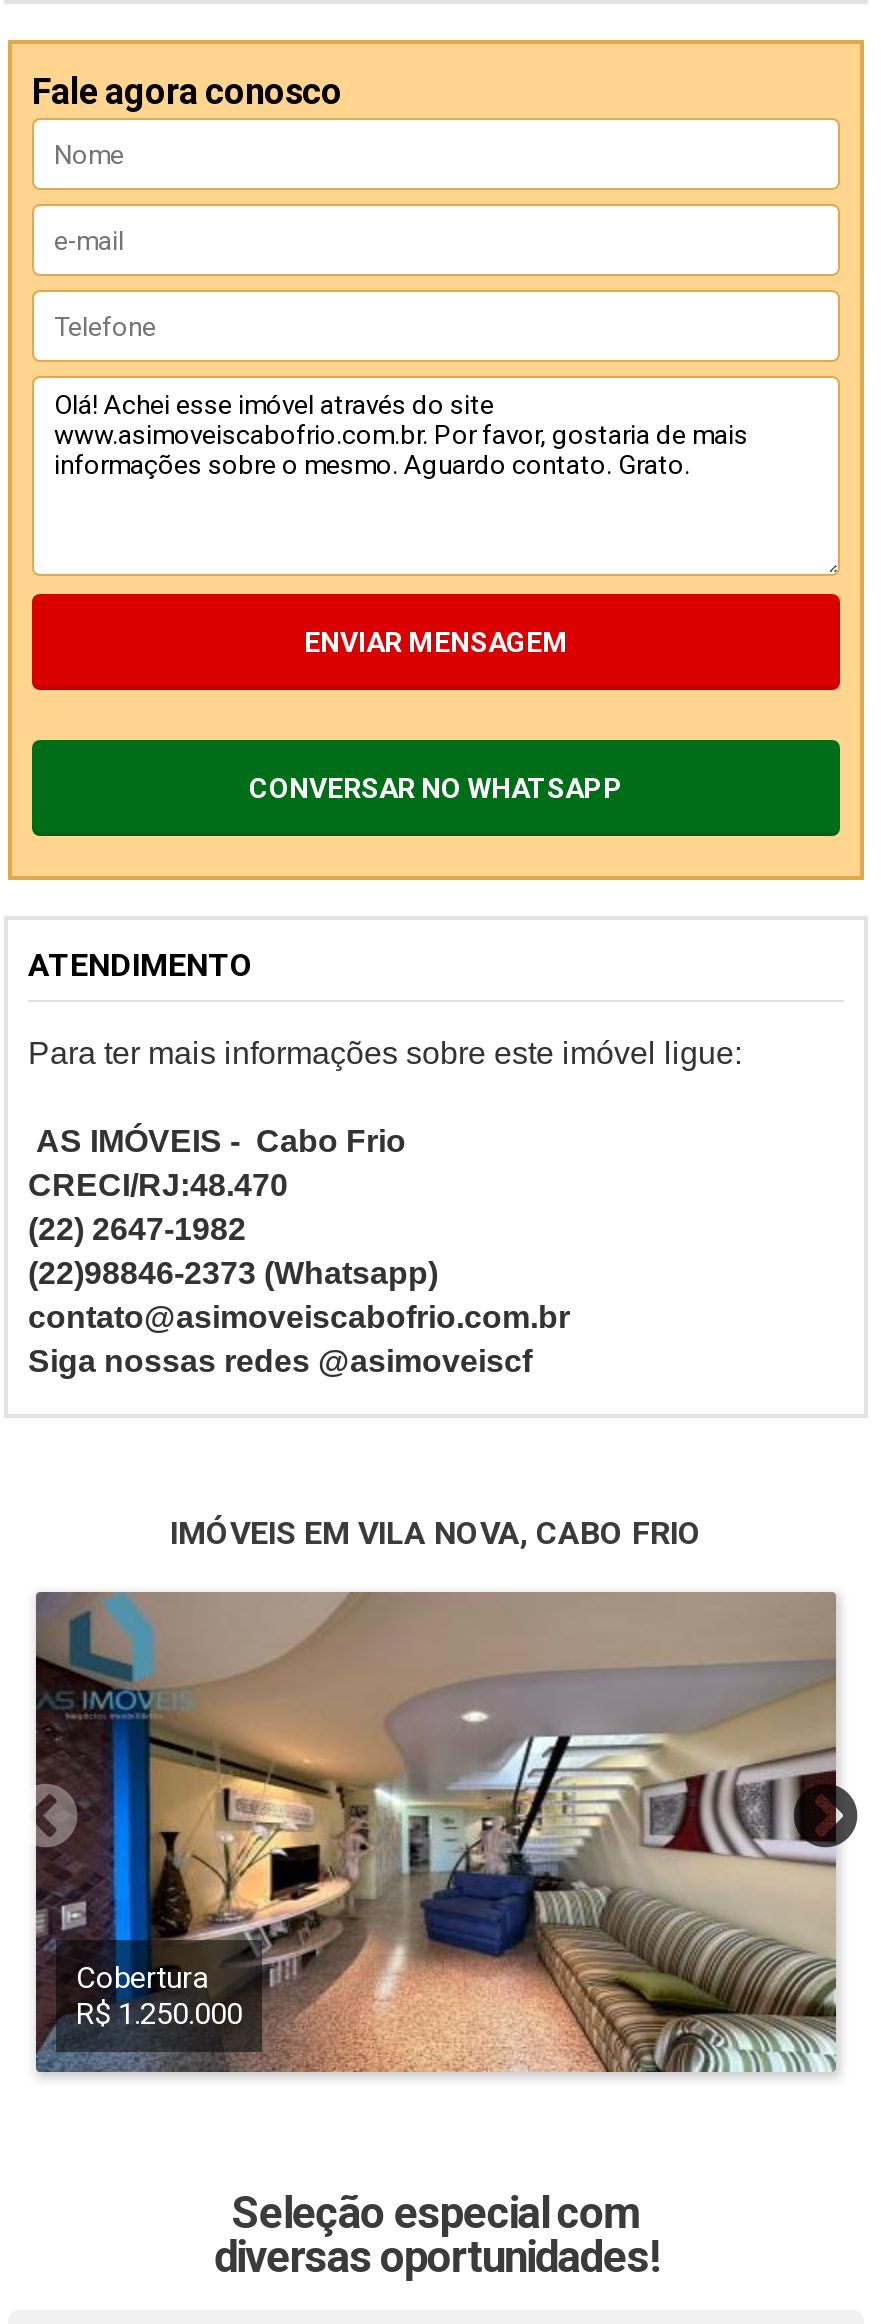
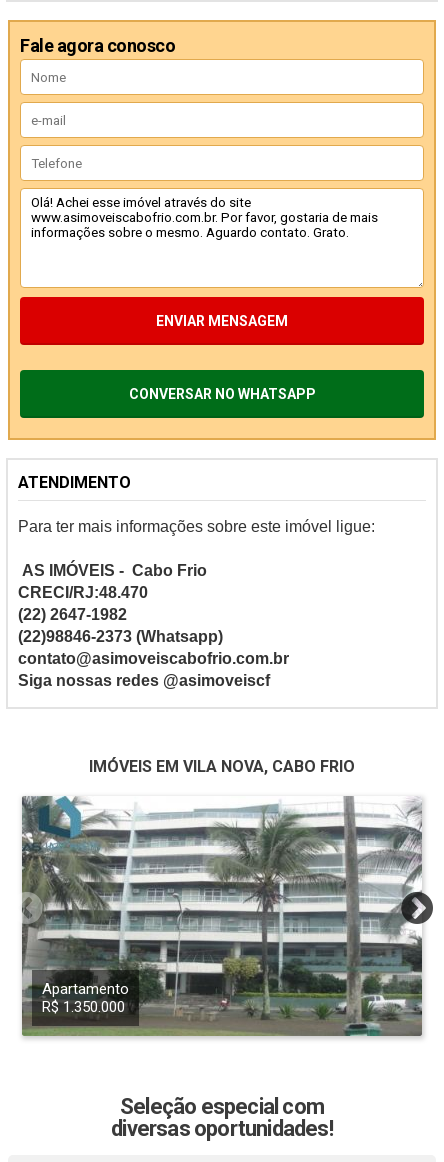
[36,1590,838,2072] [image] | Cobertura | R$ 1.250.000 -> [22,796,423,1037] [image] | Apartamento | R$ 1.350.000

